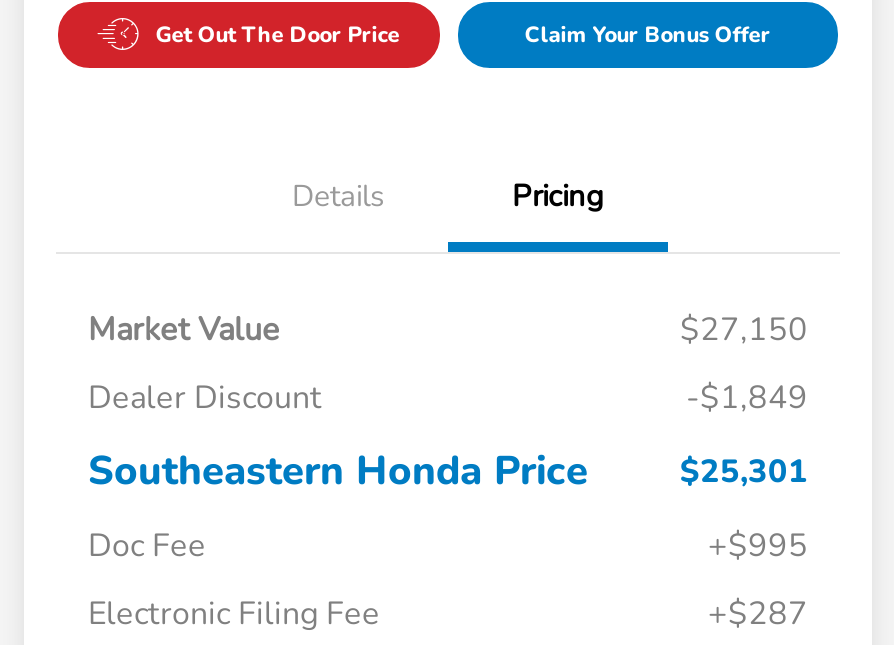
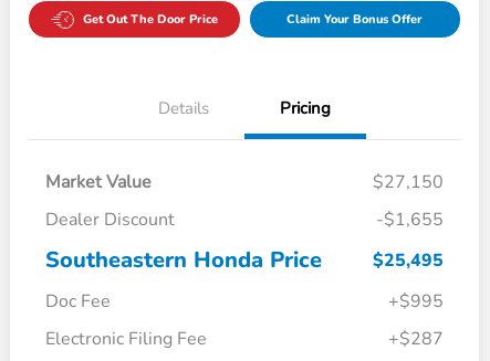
[686,375,808,419] -$1,849 -> [376,208,444,232] -$1,655
[680,449,808,493] $25,301 -> [373,249,444,273] $25,495

